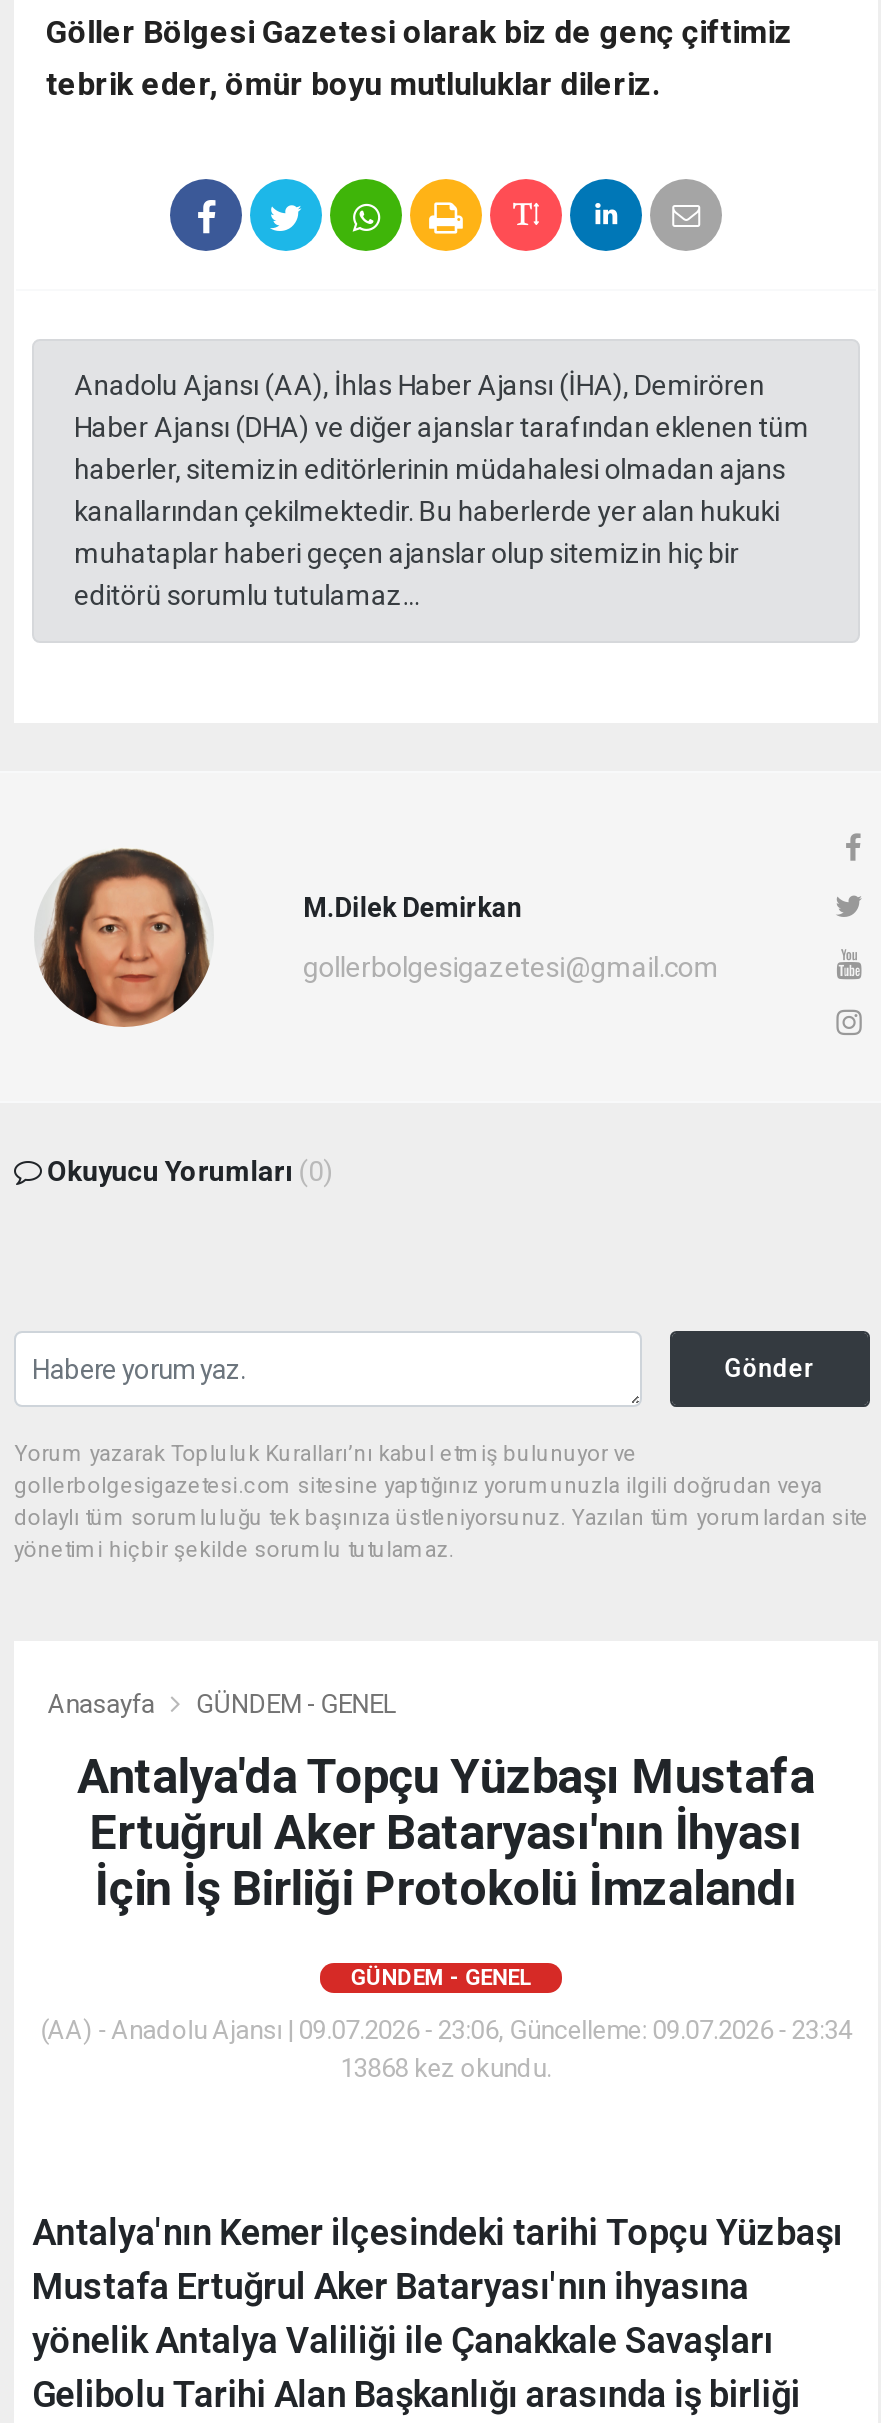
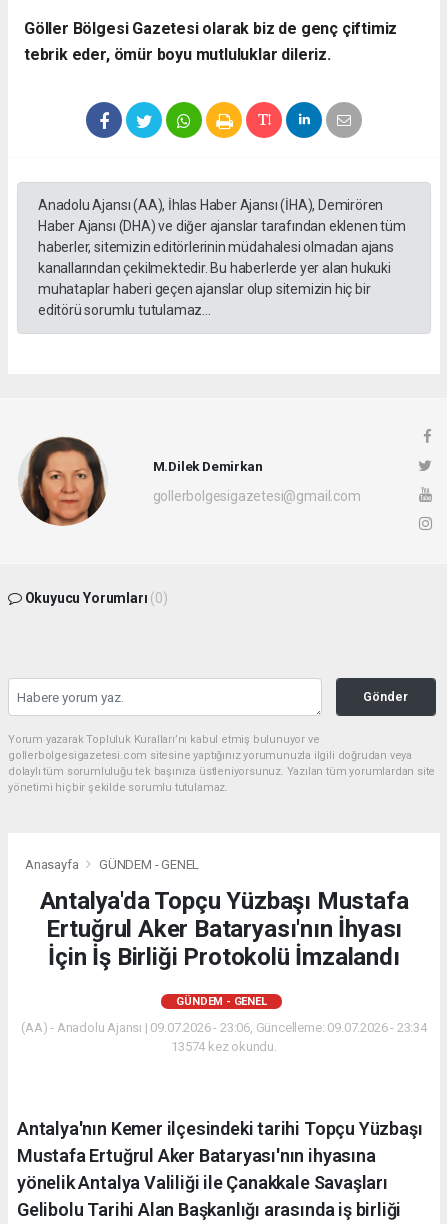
[340,2053,552,2083] 13868 kez okundu. -> [171,1039,277,1054] 13574 kez okundu.

